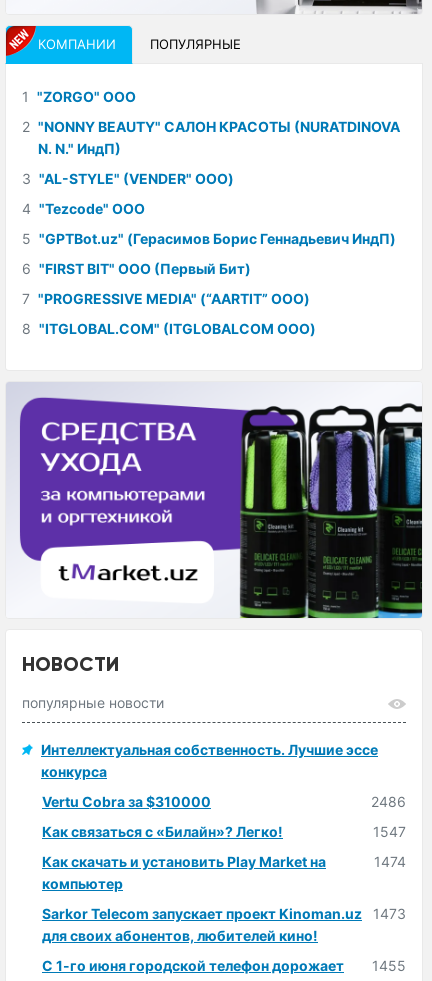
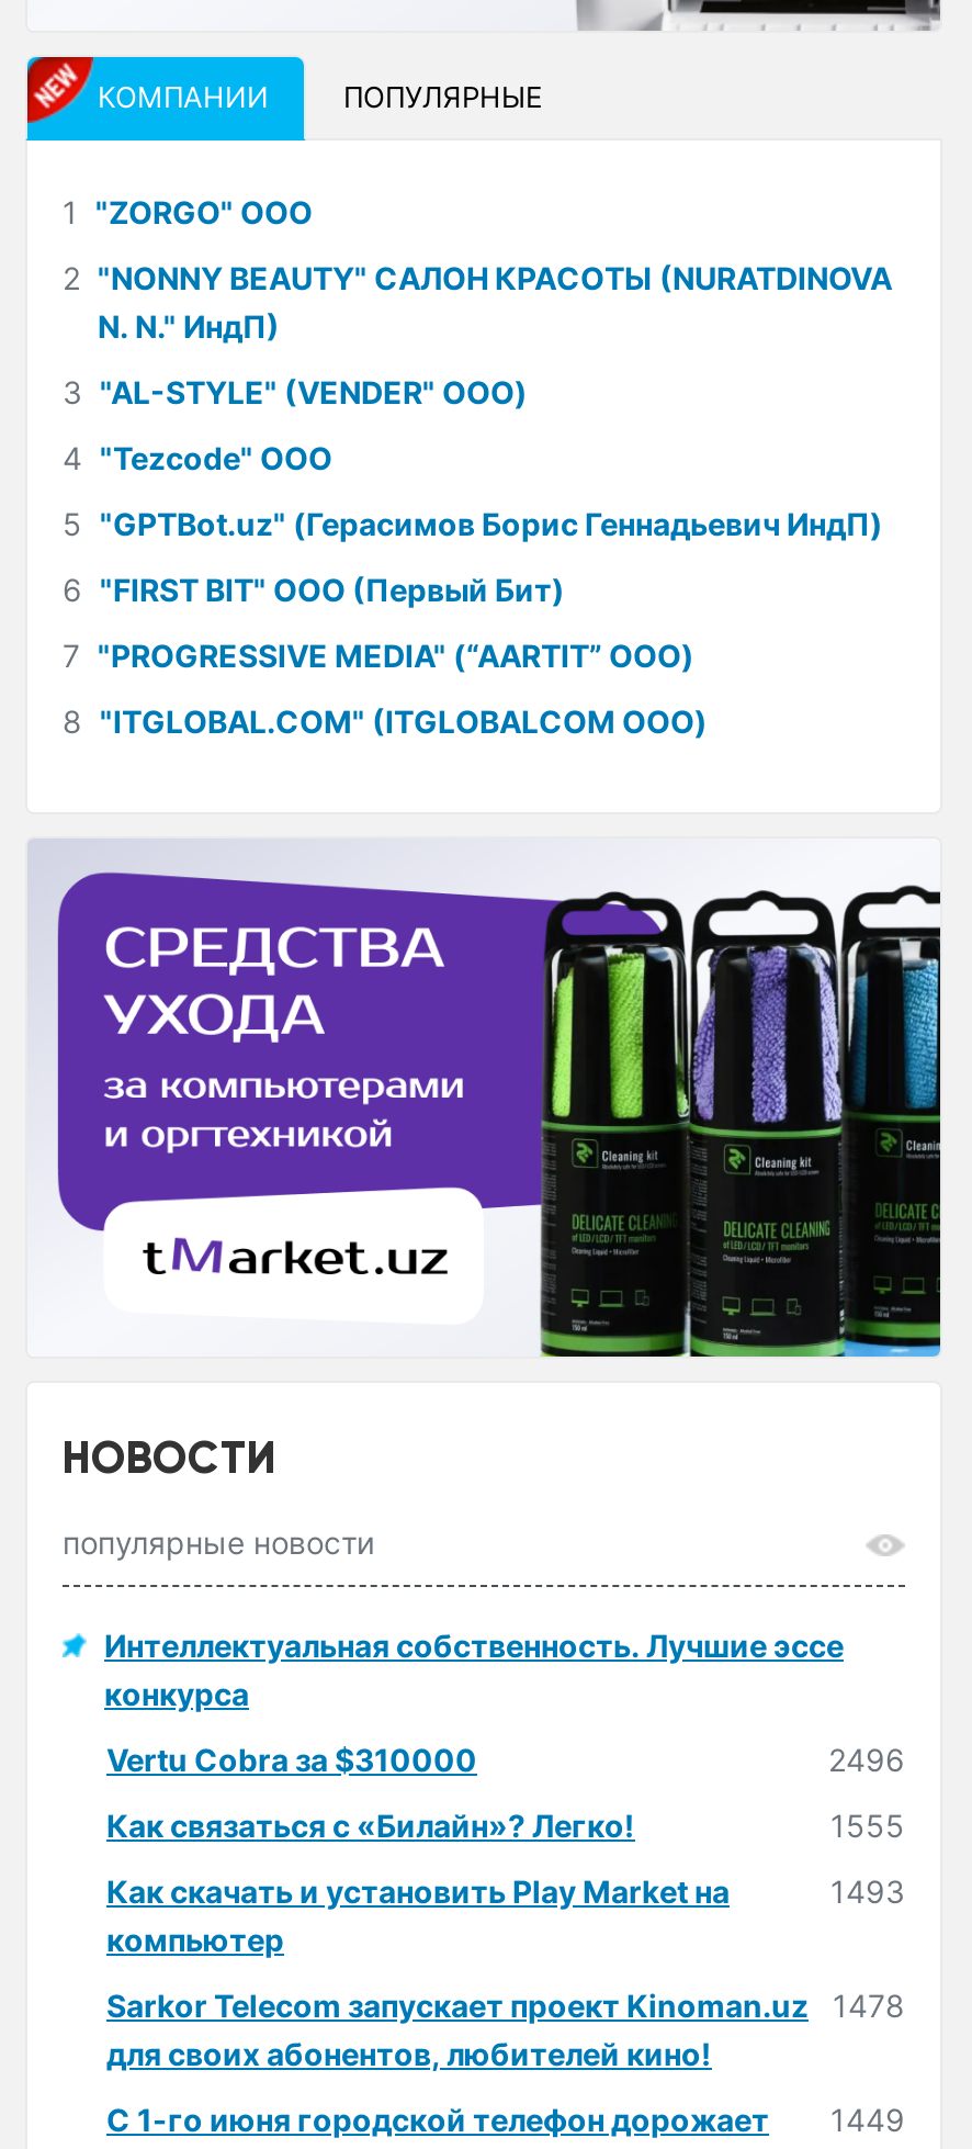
[371,793,406,810] 2486 -> [828,1740,905,1777] 2496
[373,823,406,840] 1547 -> [830,1806,905,1843] 1555
[374,853,406,870] 1474 -> [830,1872,905,1909] 1493
[42,905,406,922] Sarkor Telecom запускает проект Kinoman.uz 1473 -> [106,1986,905,2023] Sarkor Telecom запускает проект Kinoman.uz 1478
[42,957,406,974] С 1-го июня городской телефон дорожает 1455 -> [106,2100,905,2137] С 1-го июня городской телефон дорожает 1449

